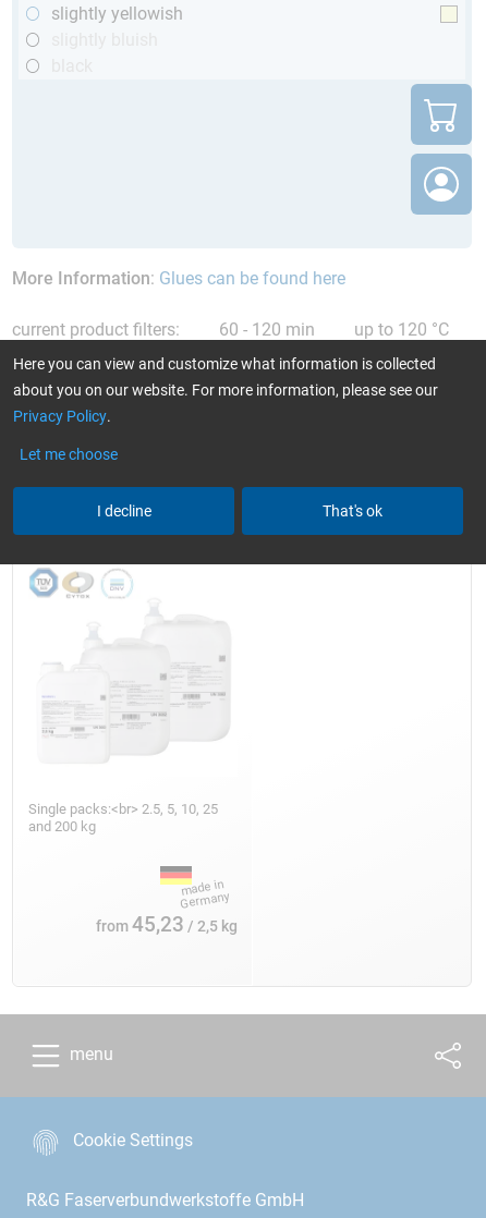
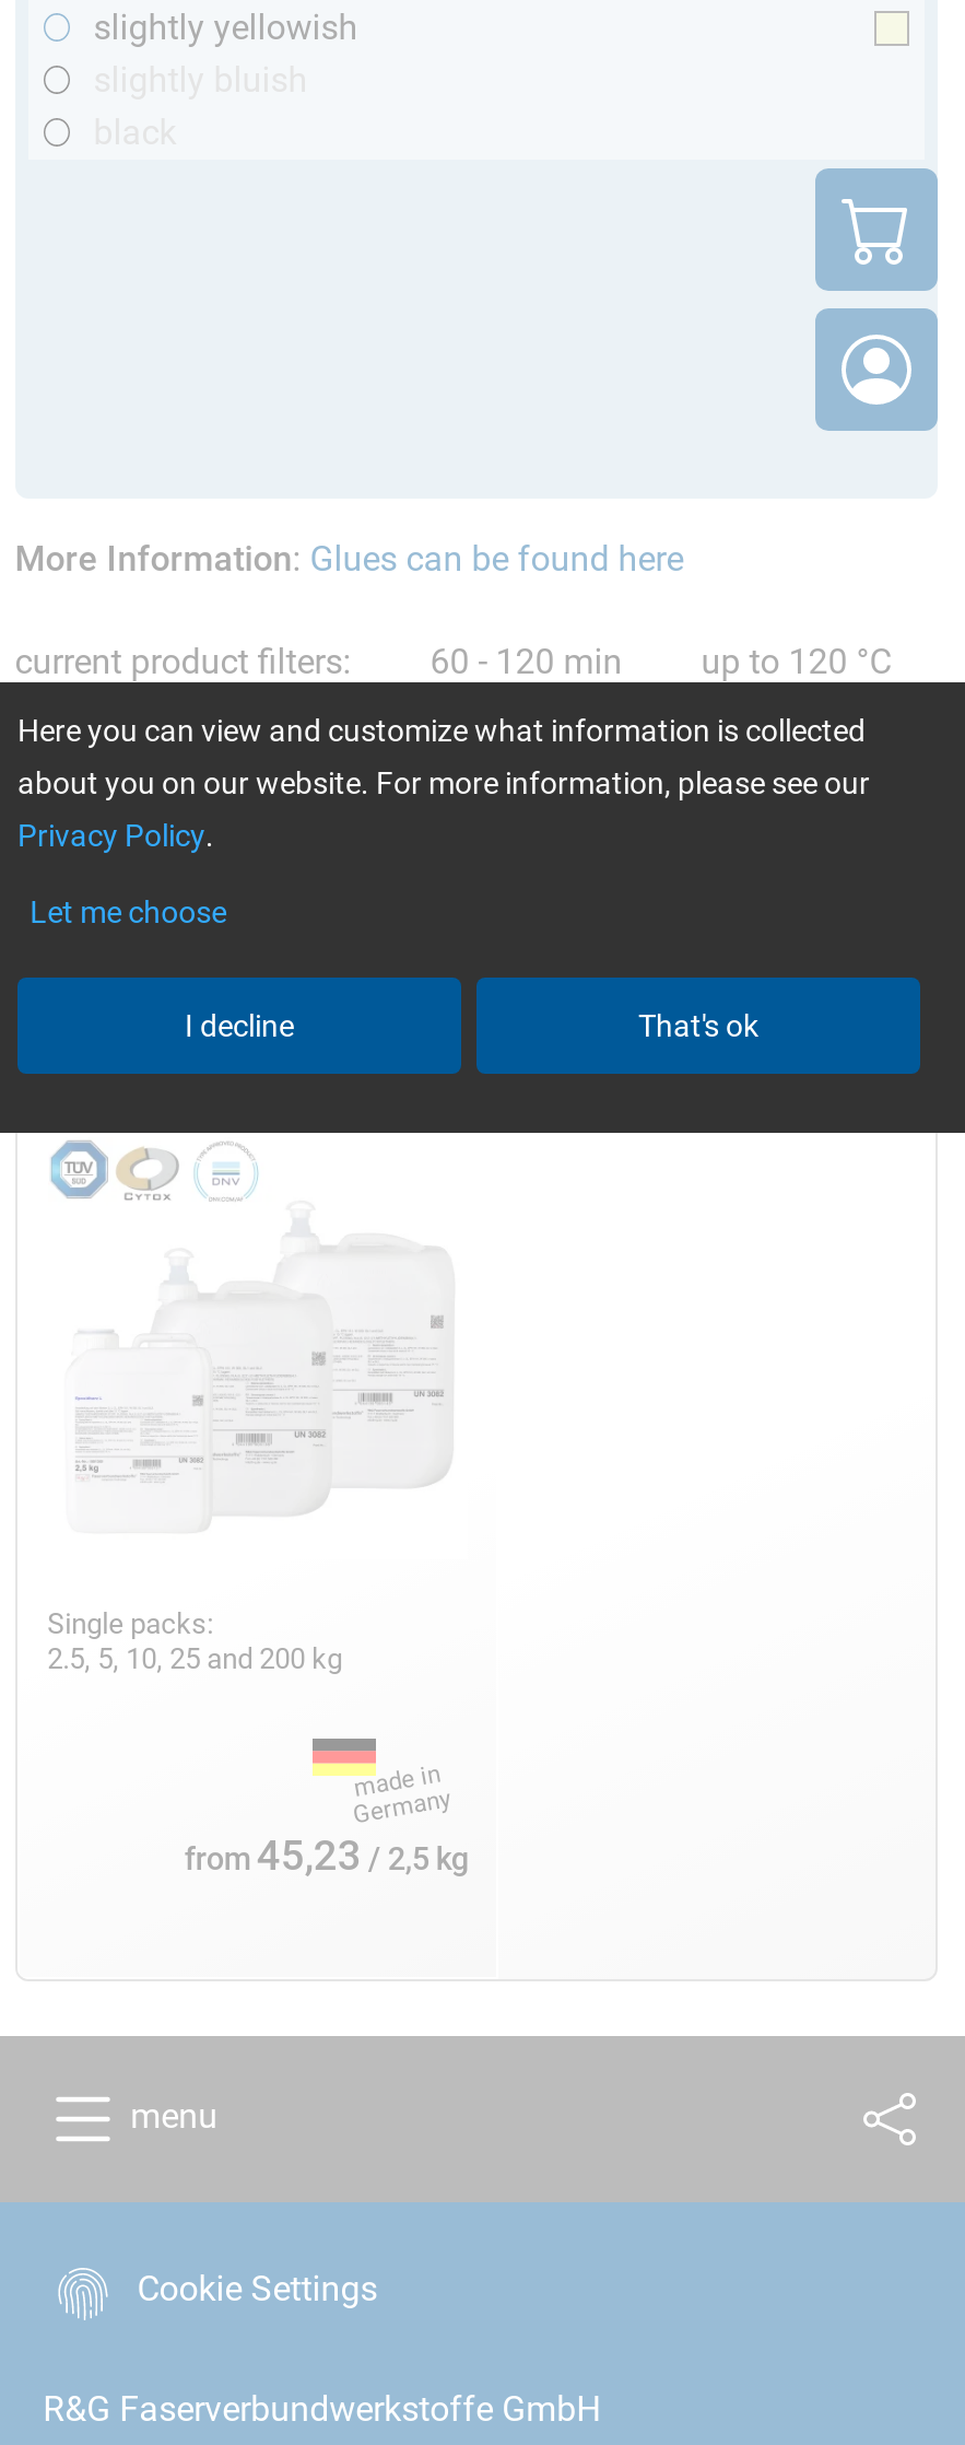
[28,801,218,835] Single packs:<br> 2.5, 5, 10, 25 | and 200 kg -> [47,1607,349,1675] Single packs: | 2.5, 5, 10, 25 and 200 kg

